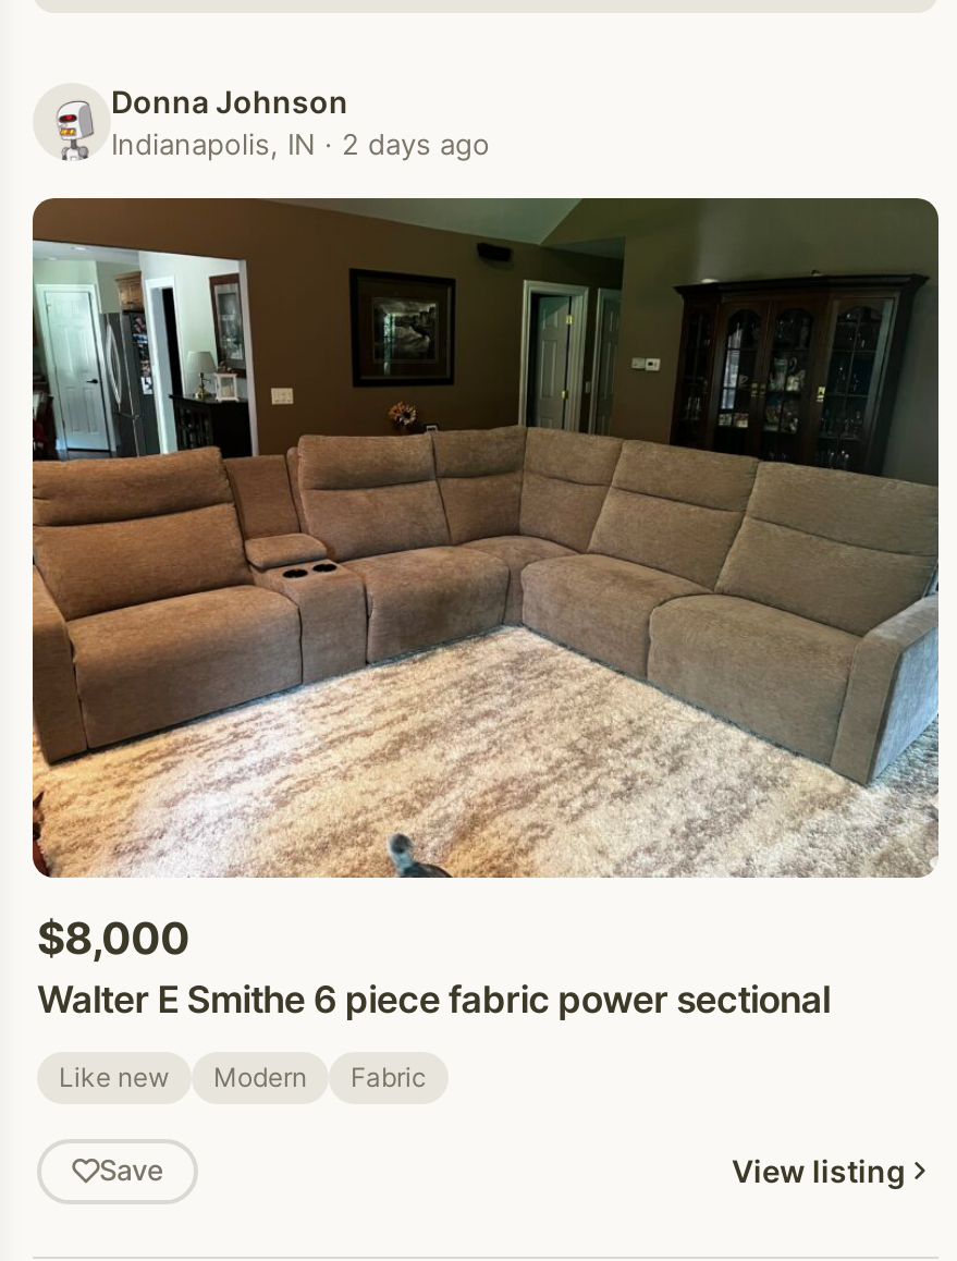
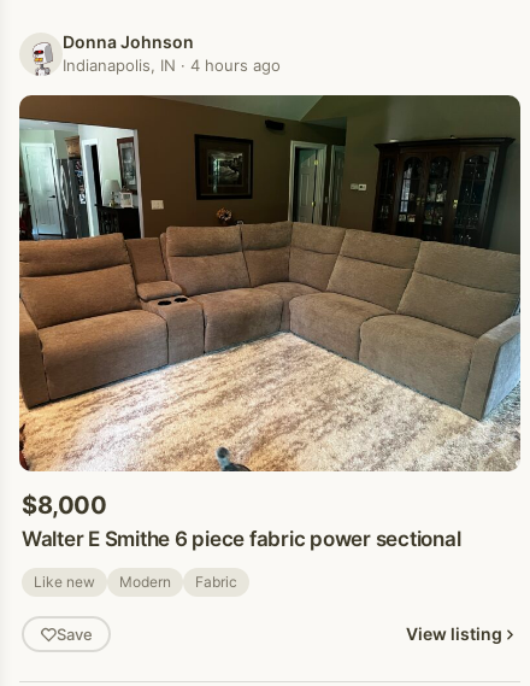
[111,126,490,161] Indianapolis, IN · 2 days ago -> [63,55,281,75] Indianapolis, IN · 4 hours ago

